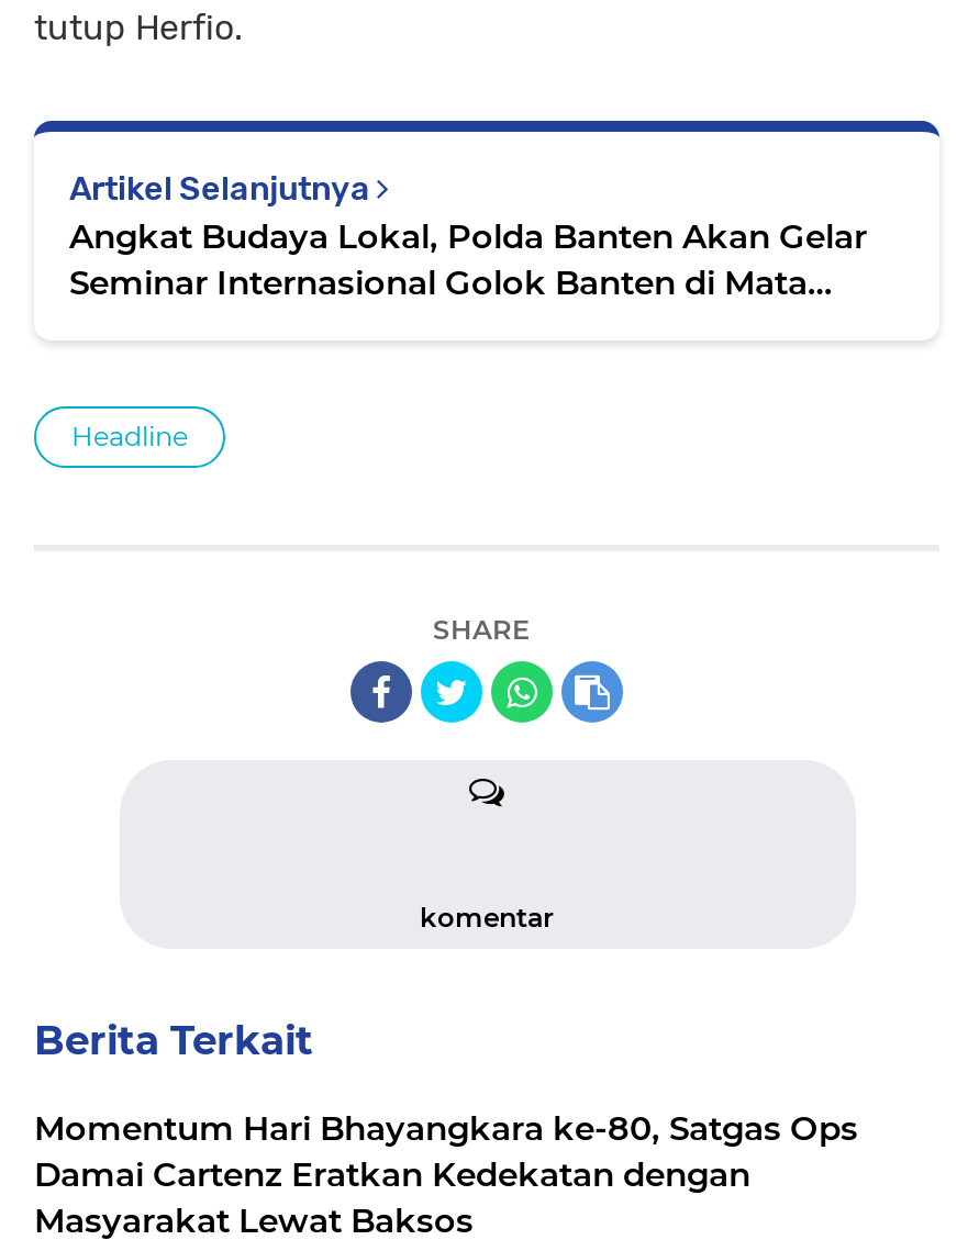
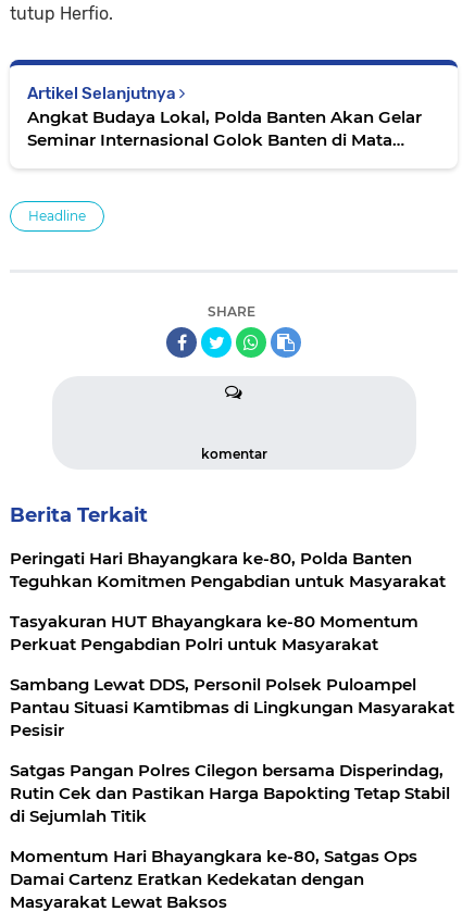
none -> [10,548,454,826] Peringati Hari Bhayangkara ke-80, Polda Banten | Teguhkan Komitmen Pengabdian untuk Masyarakat | Tasyakuran HUT Bhayangkara ke-80 Momentum | Perkuat Pengabdian Polri untuk Masyarakat | Sambang Lewat DDS, Personil Polsek Puloampel | Pantau Situasi Kamtibmas di Lingkungan Masyarakat | Pesisir | Satgas Pangan Polres Cilegon bersama Disperindag, | Rutin Cek dan Pastikan Harga Bapokting Tetap Stabil | di Sejumlah Titik

